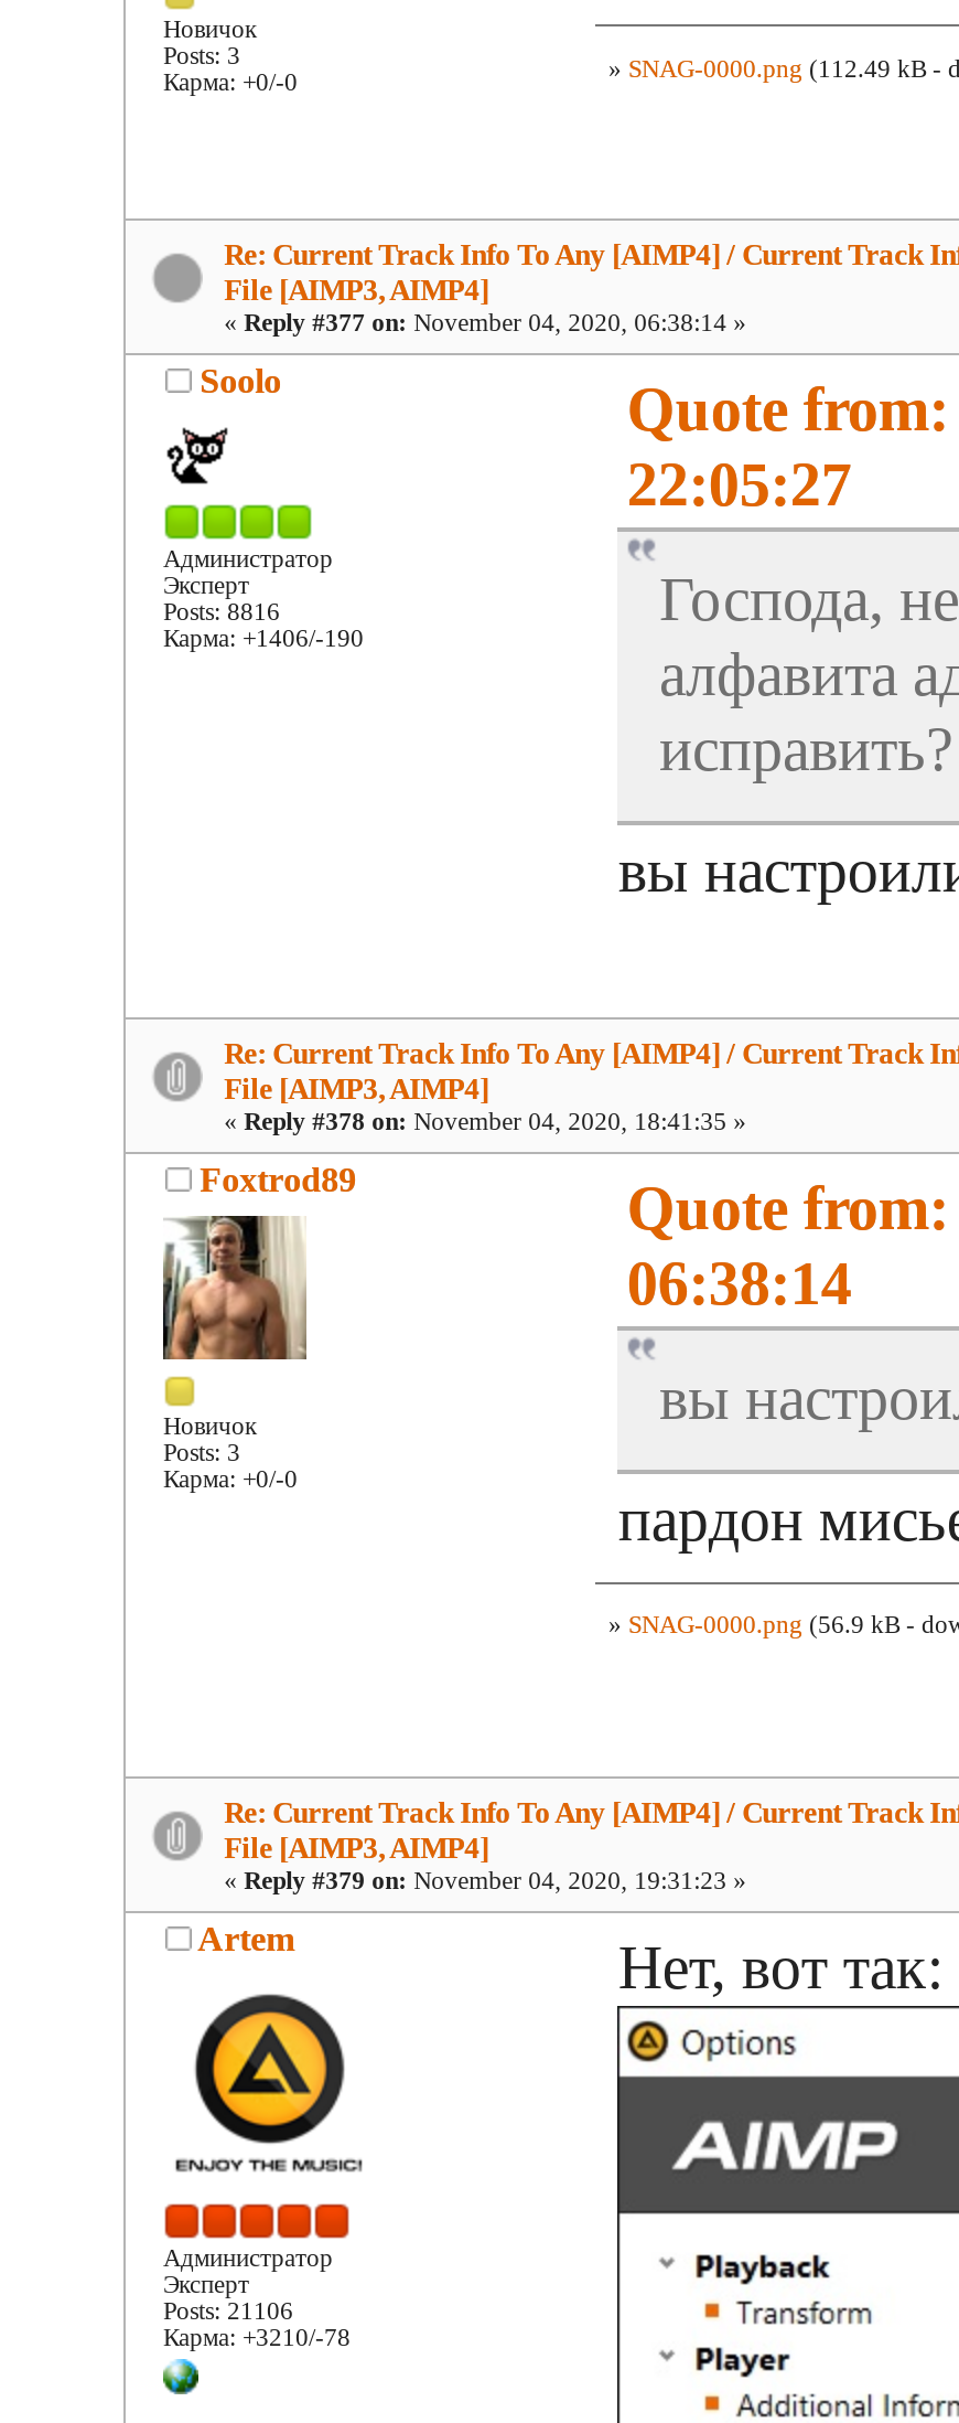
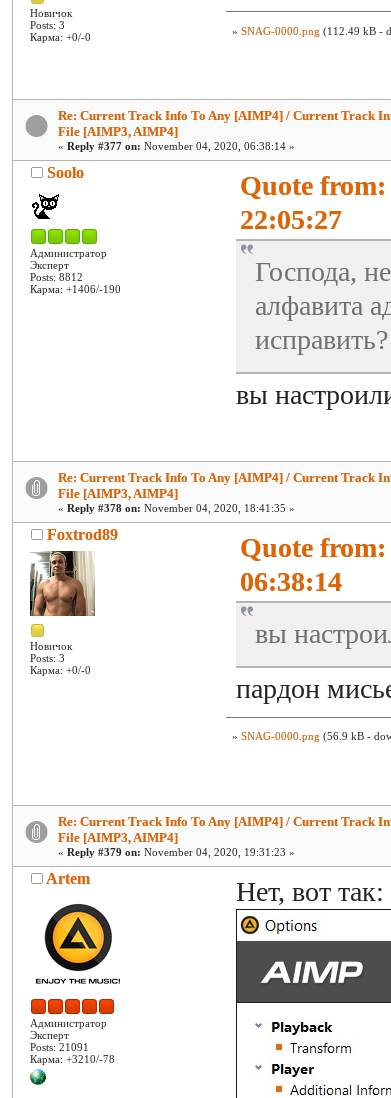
[163,599,280,626] Posts: 8816 -> [30,271,83,283] Posts: 8812
[163,2298,293,2325] Posts: 21106 -> [30,1041,89,1053] Posts: 21091

